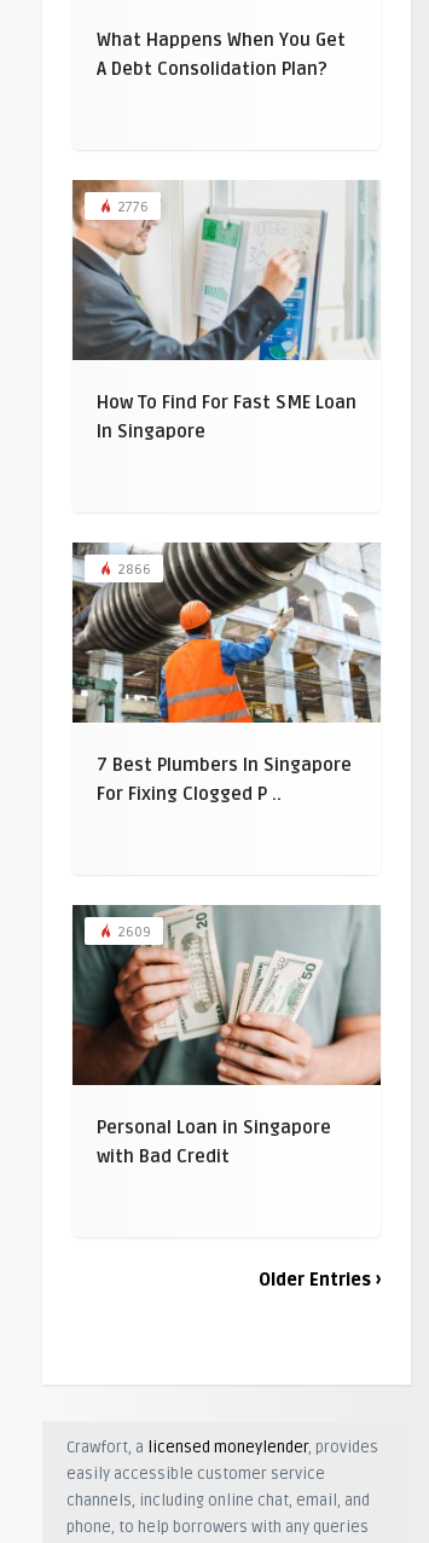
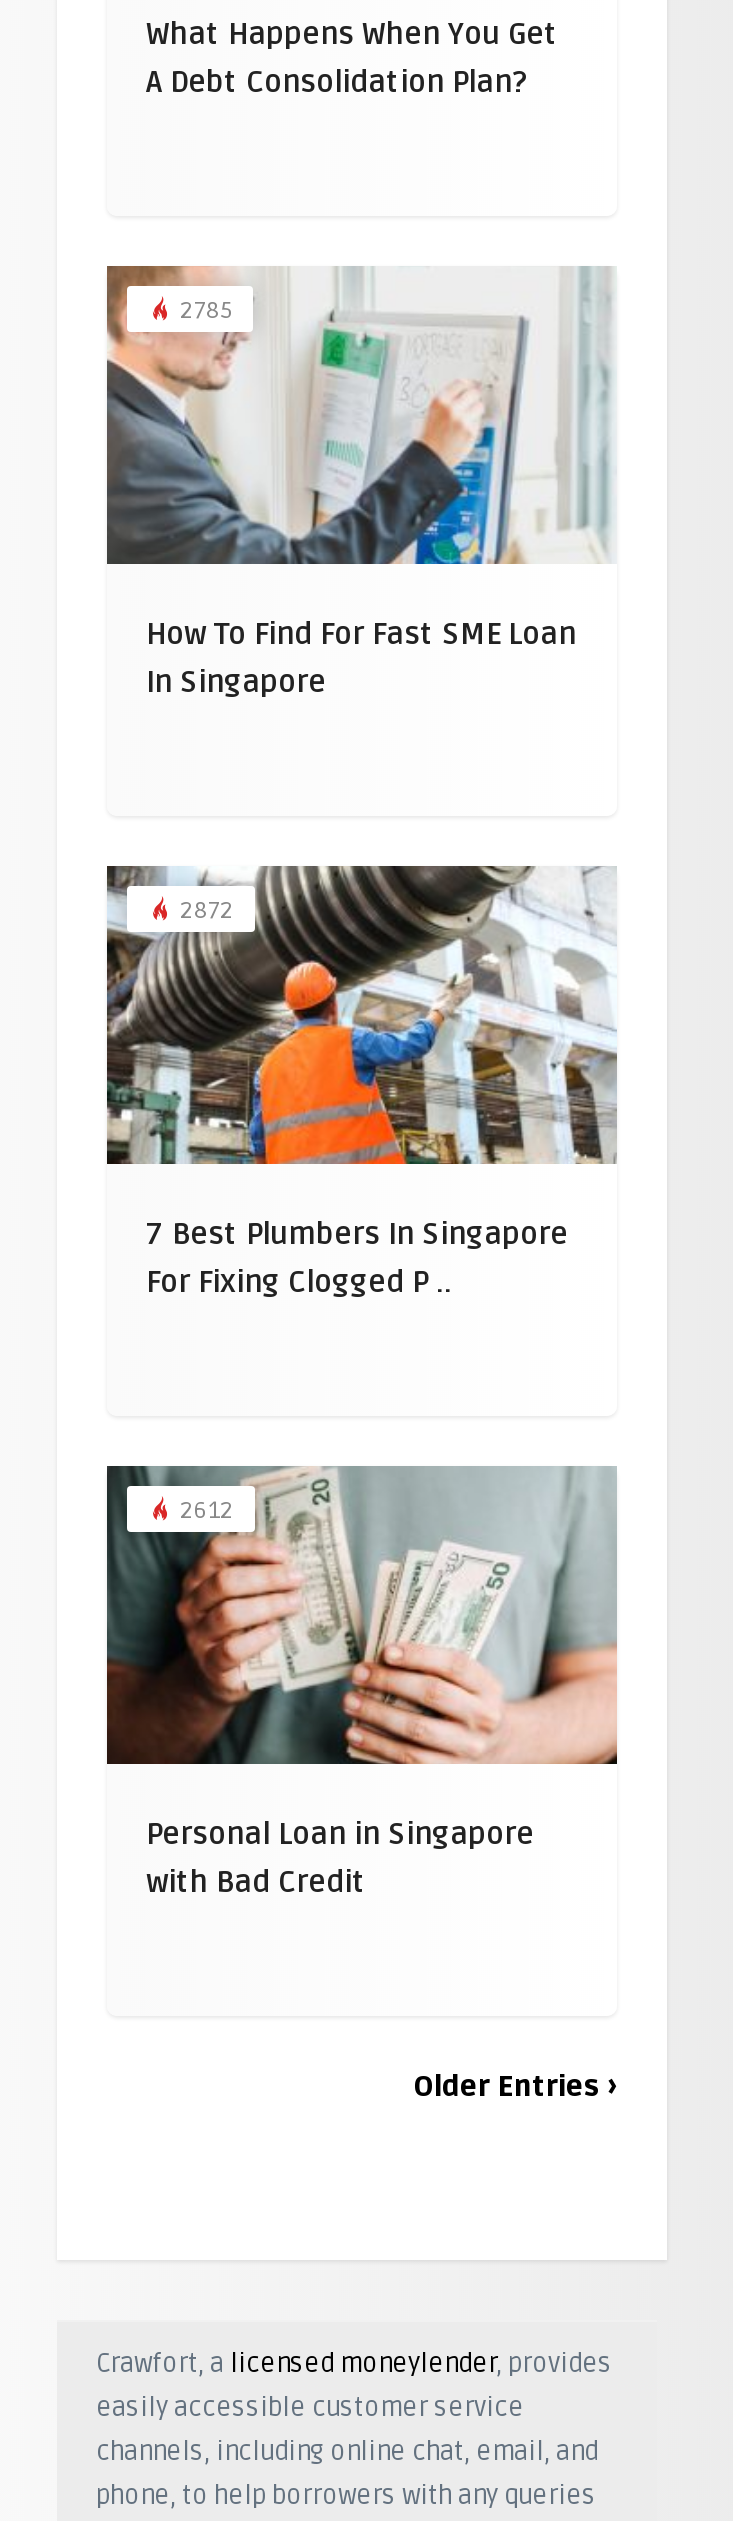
[113,198,148,216] 2776 -> [174,296,232,326] 2785
[113,561,150,579] 2866 -> [174,896,234,926] 2872
[113,923,150,941] 2609 -> [174,1496,234,1526] 2612

